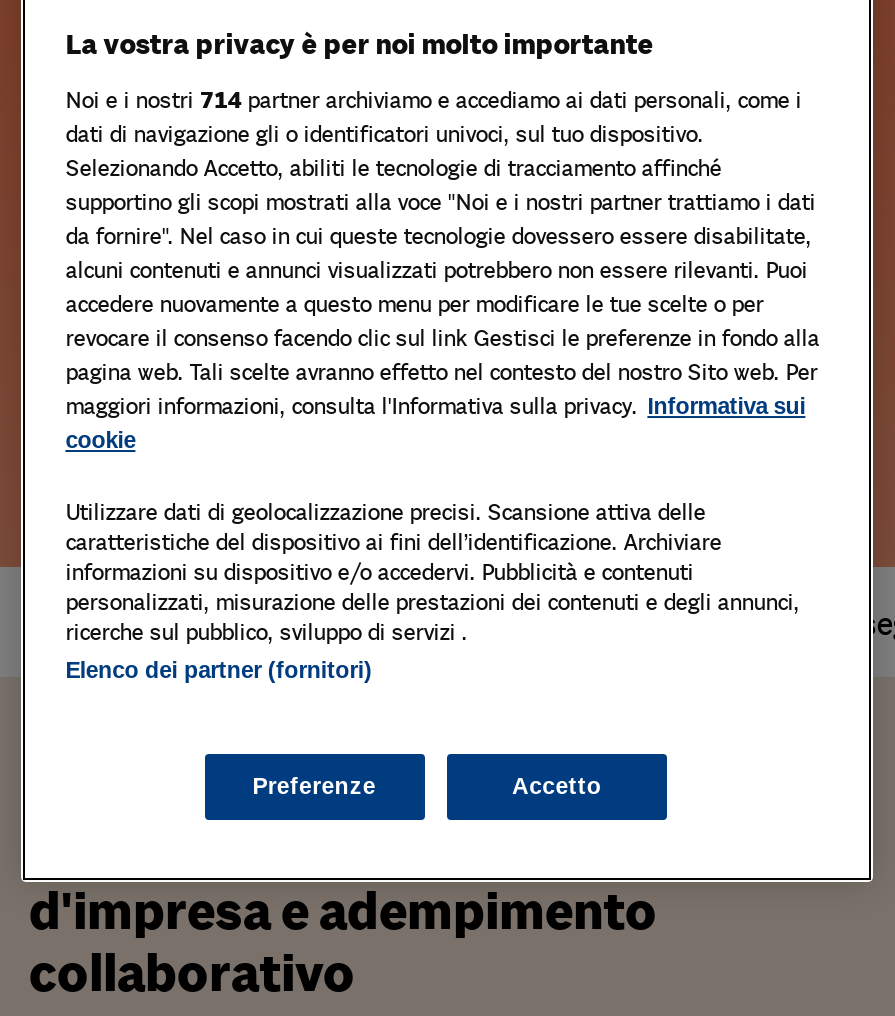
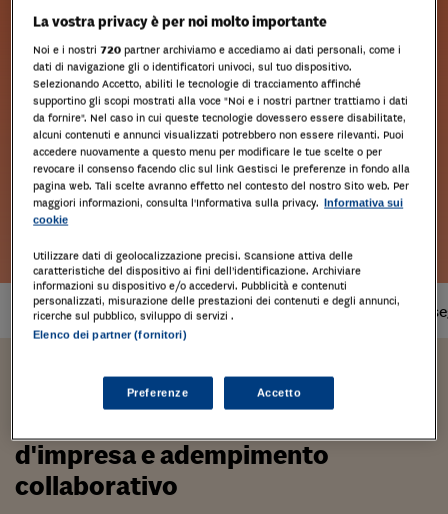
[65,85,801,113] Noi e i nostri 714 partner archiviamo e accediamo ai dati personali, come i -> [33,42,401,56] Noi e i nostri 720 partner archiviamo e accediamo ai dati personali, come i

